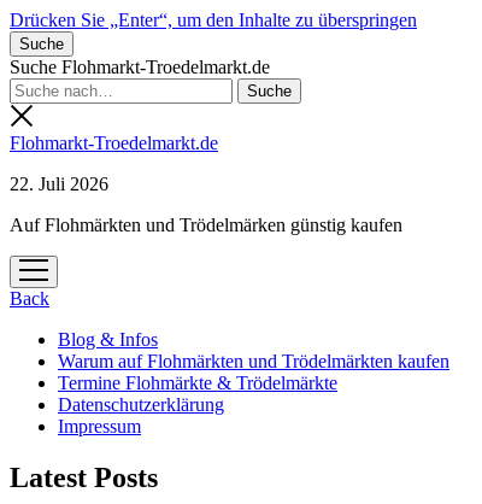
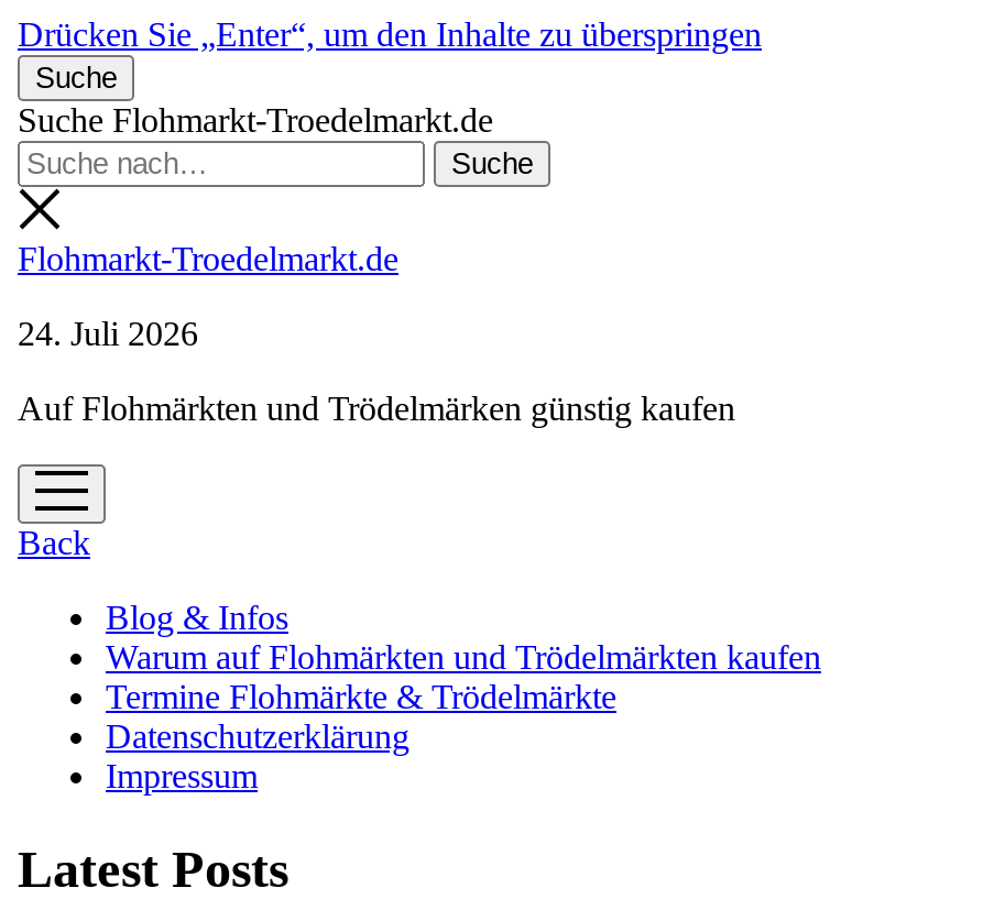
[10,174,108,194] 22. Juli 2026 -> [18,315,198,352] 24. Juli 2026

